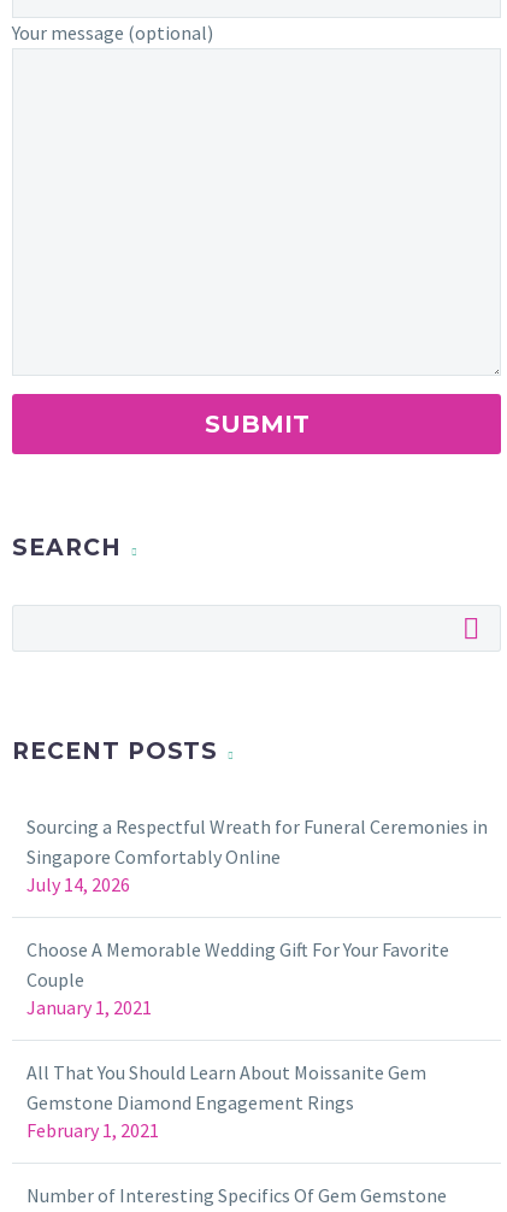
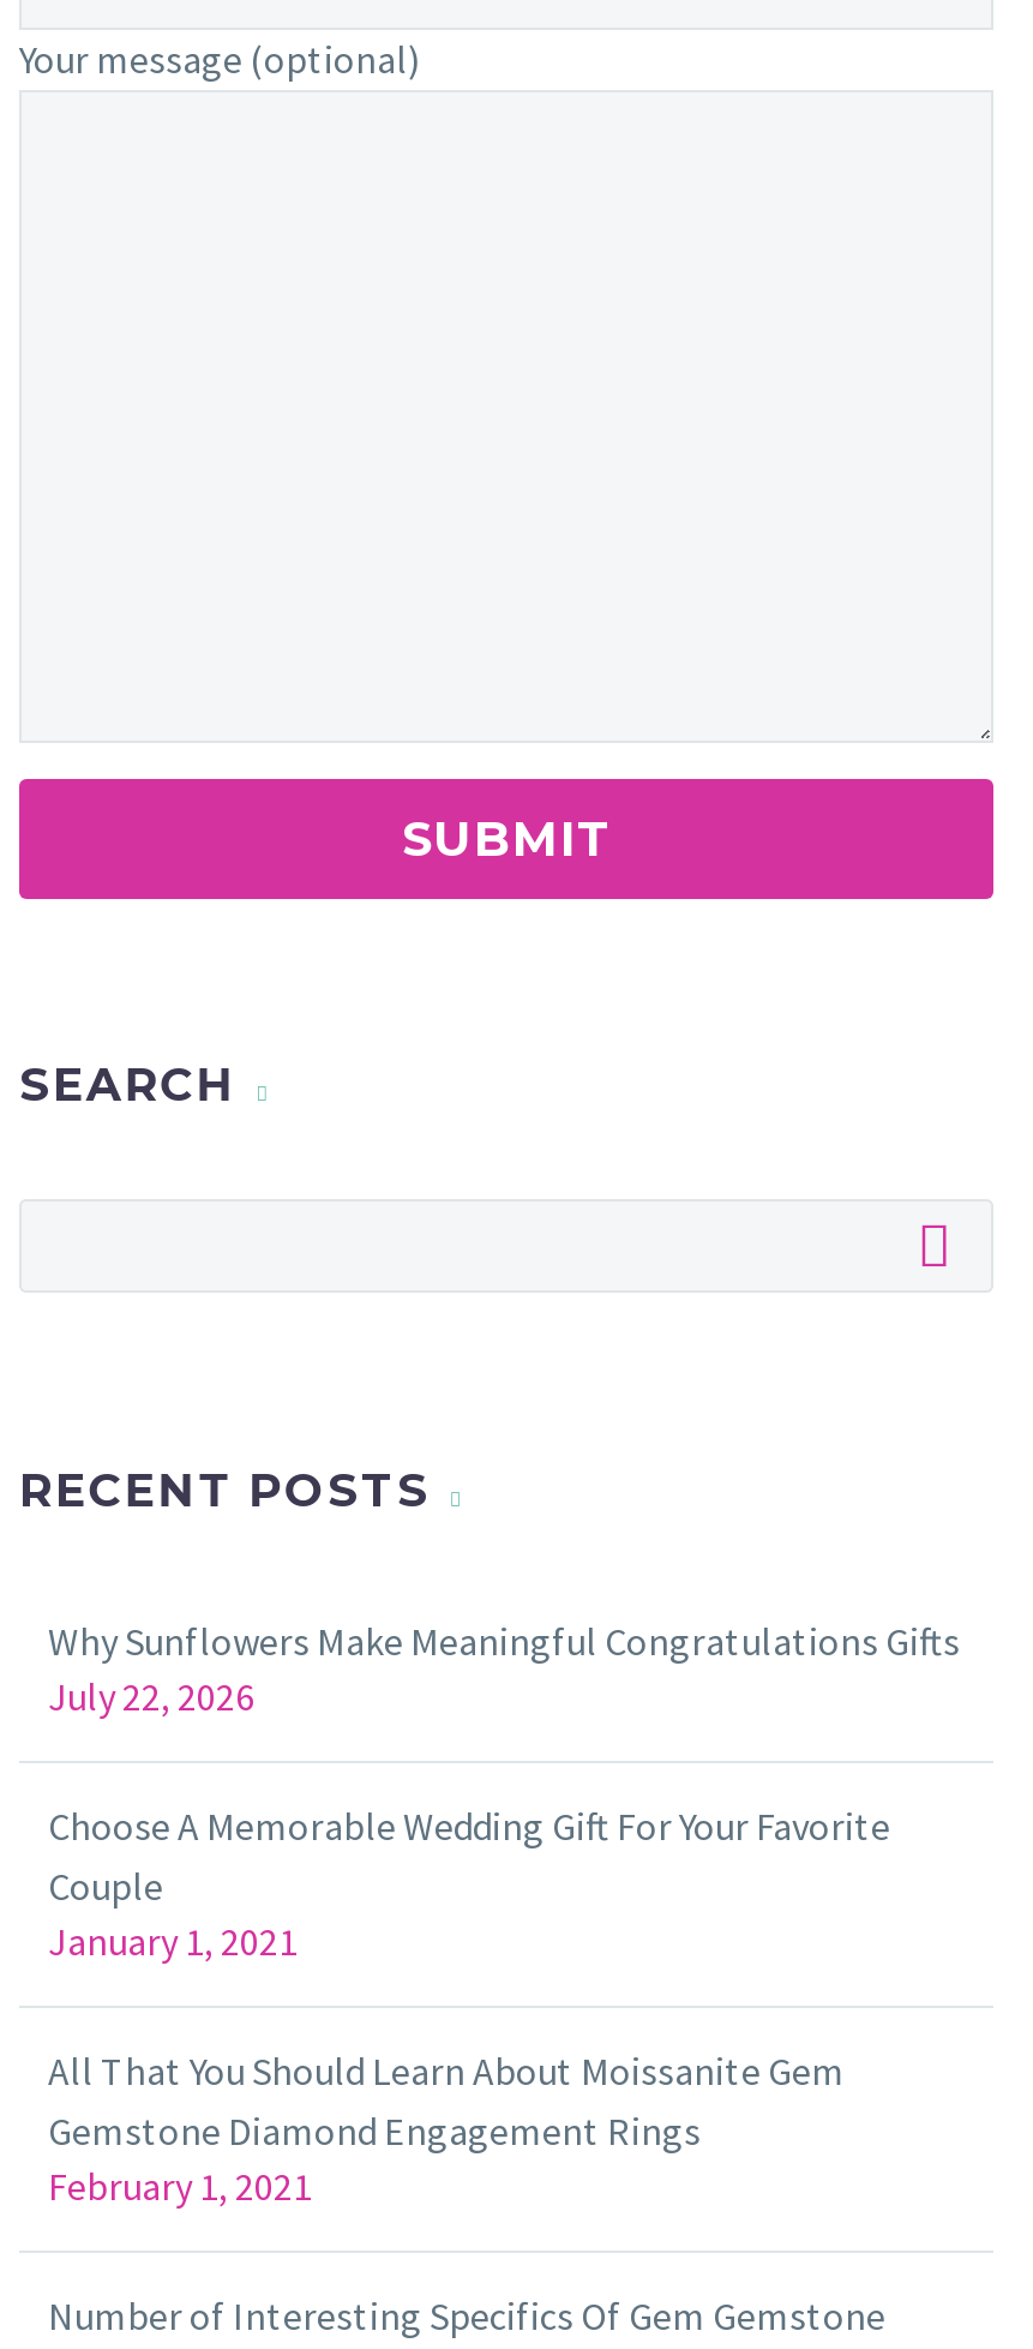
[26,814,488,896] Sourcing a Respectful Wreath for Funeral Ceremonies in | Singapore Comfortably Online | July 14, 2026 -> [48,1617,960,1720] Why Sunflowers Make Meaningful Congratulations Gifts | July 22, 2026

